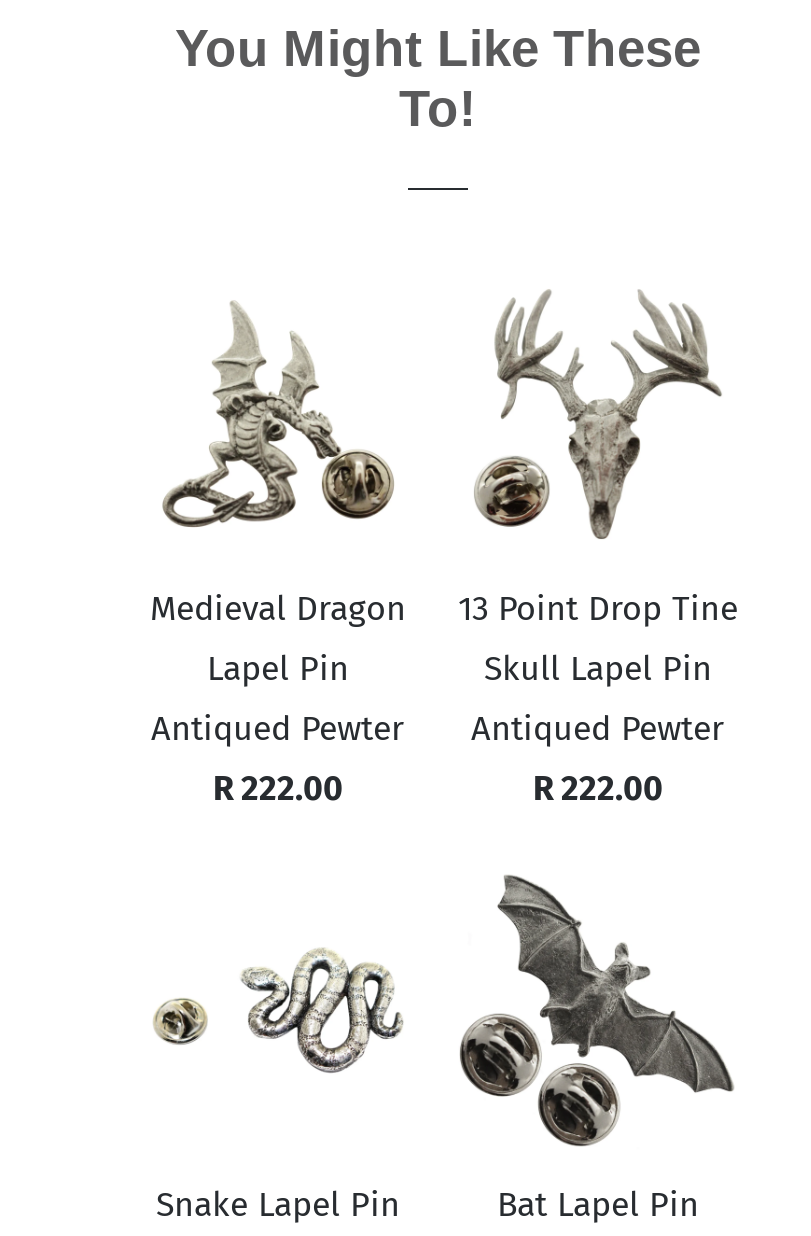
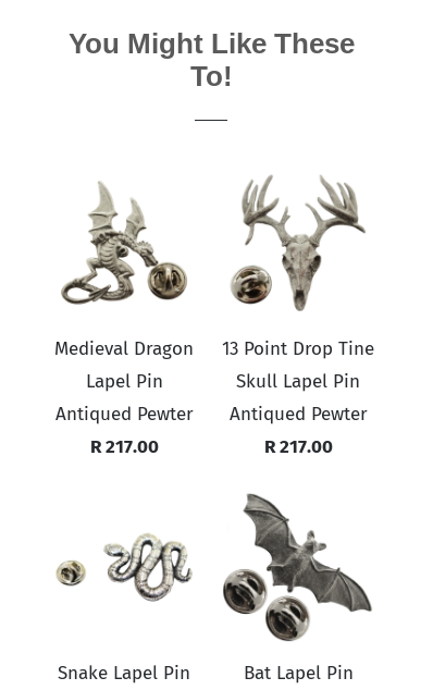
[213,767,343,809] R 222.00 -> [90,435,158,458] R 217.00
[533,767,663,809] R 222.00 -> [264,435,332,458] R 217.00

